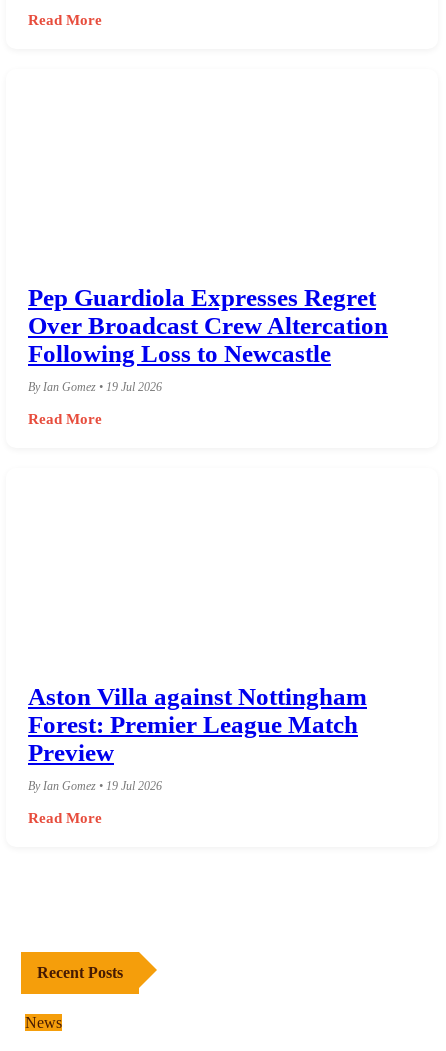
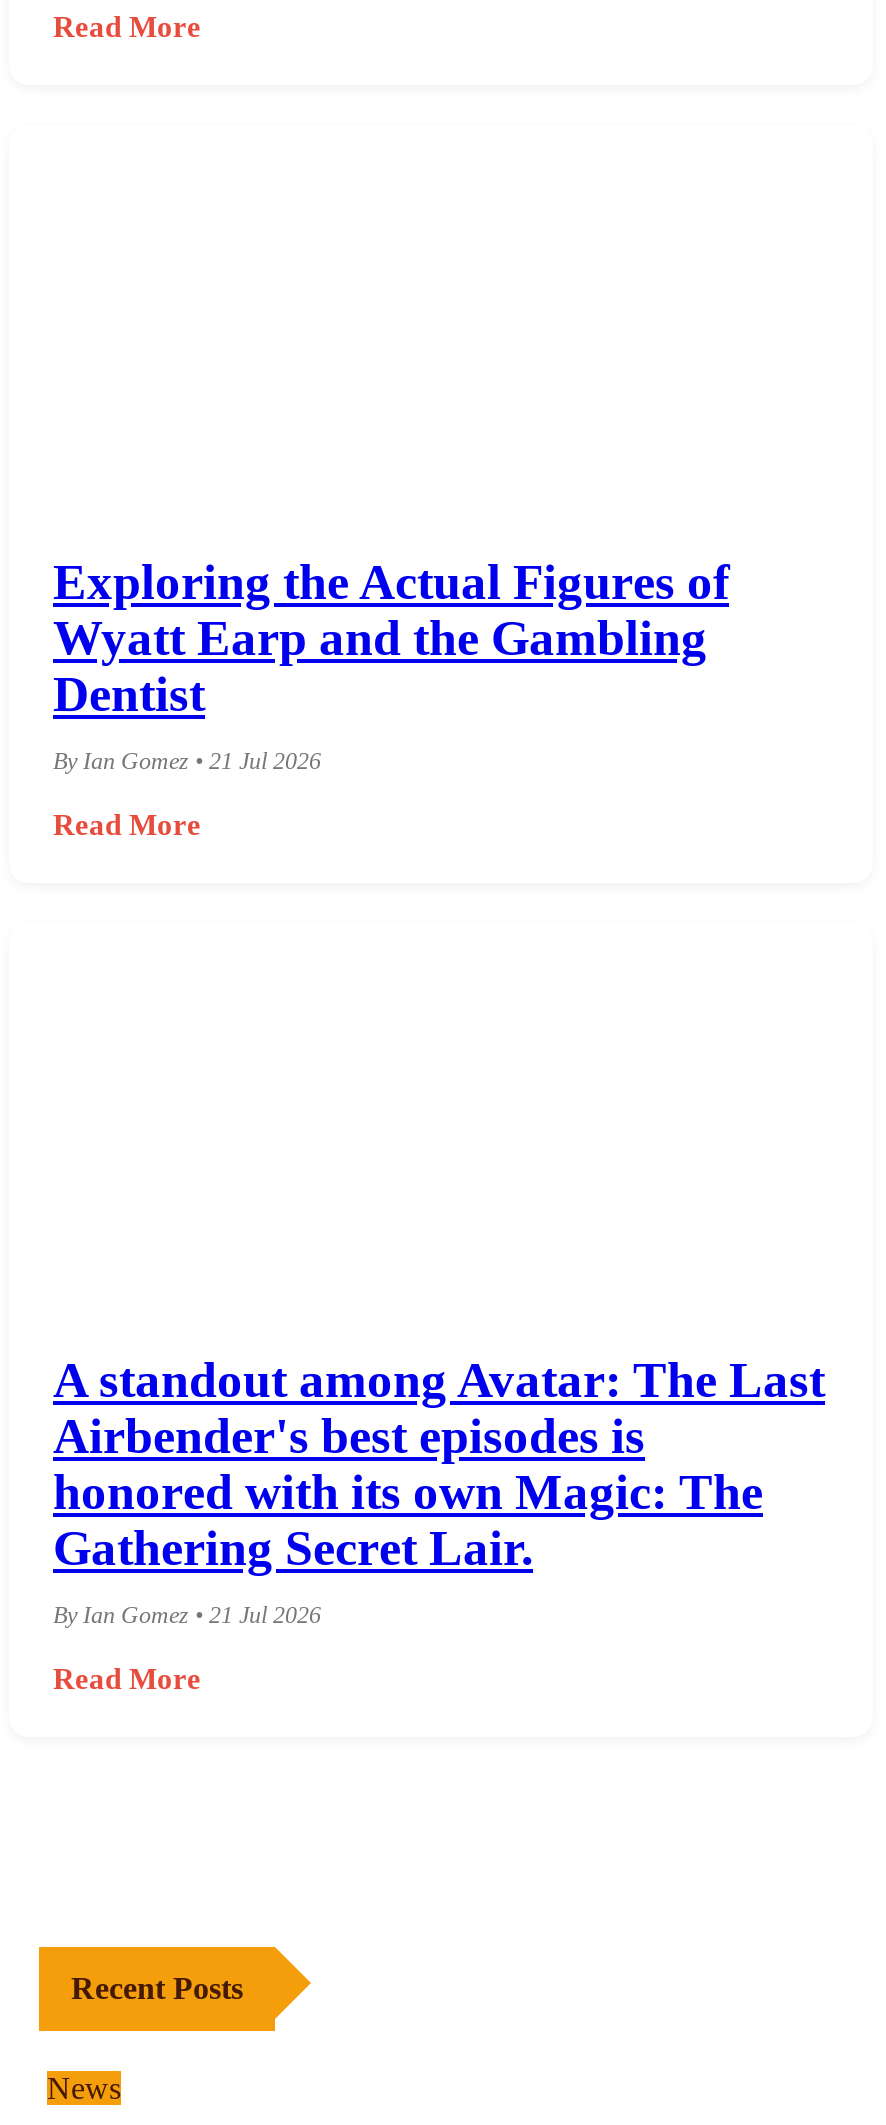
[28,284,388,367] Pep Guardiola Expresses Regret | Over Broadcast Crew Altercation | Following Loss to Newcastle -> [53,555,729,721] Exploring the Actual Figures of | Wyatt Earp and the Gambling | Dentist
[28,380,162,394] By Ian Gomez • 19 Jul 2026 -> [53,747,321,775] By Ian Gomez • 21 Jul 2026
[28,683,367,766] Aston Villa against Nottingham | Forest: Premier League Match | Preview -> [53,1353,825,1575] A standout among Avatar: The Last | Airbender's best episodes is | honored with its own Magic: The | Gathering Secret Lair.
[28,779,162,793] By Ian Gomez • 19 Jul 2026 -> [53,1601,321,1629] By Ian Gomez • 21 Jul 2026

